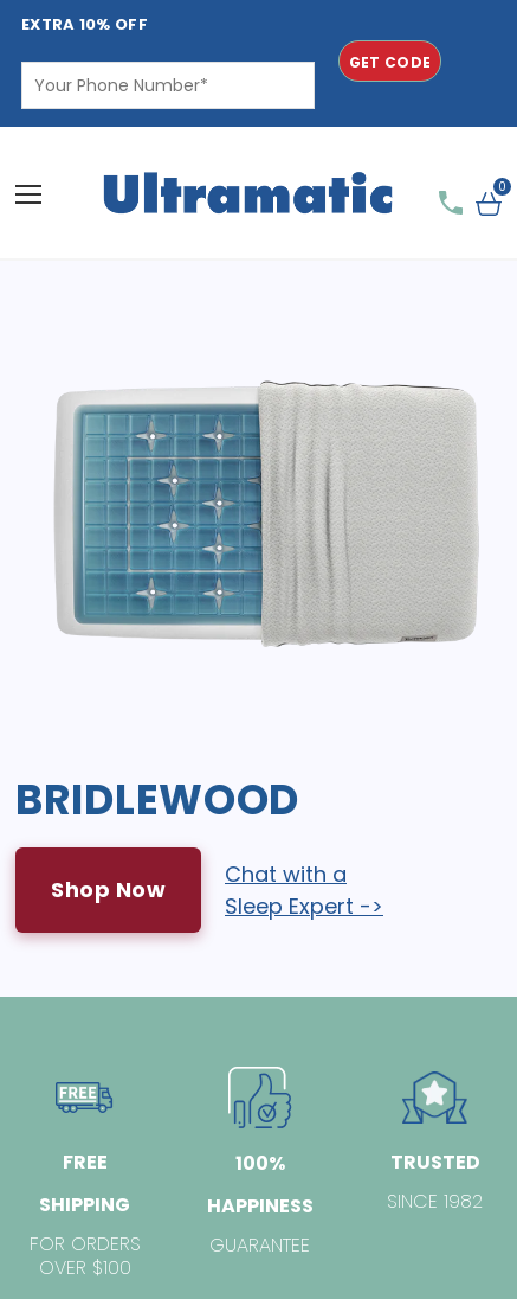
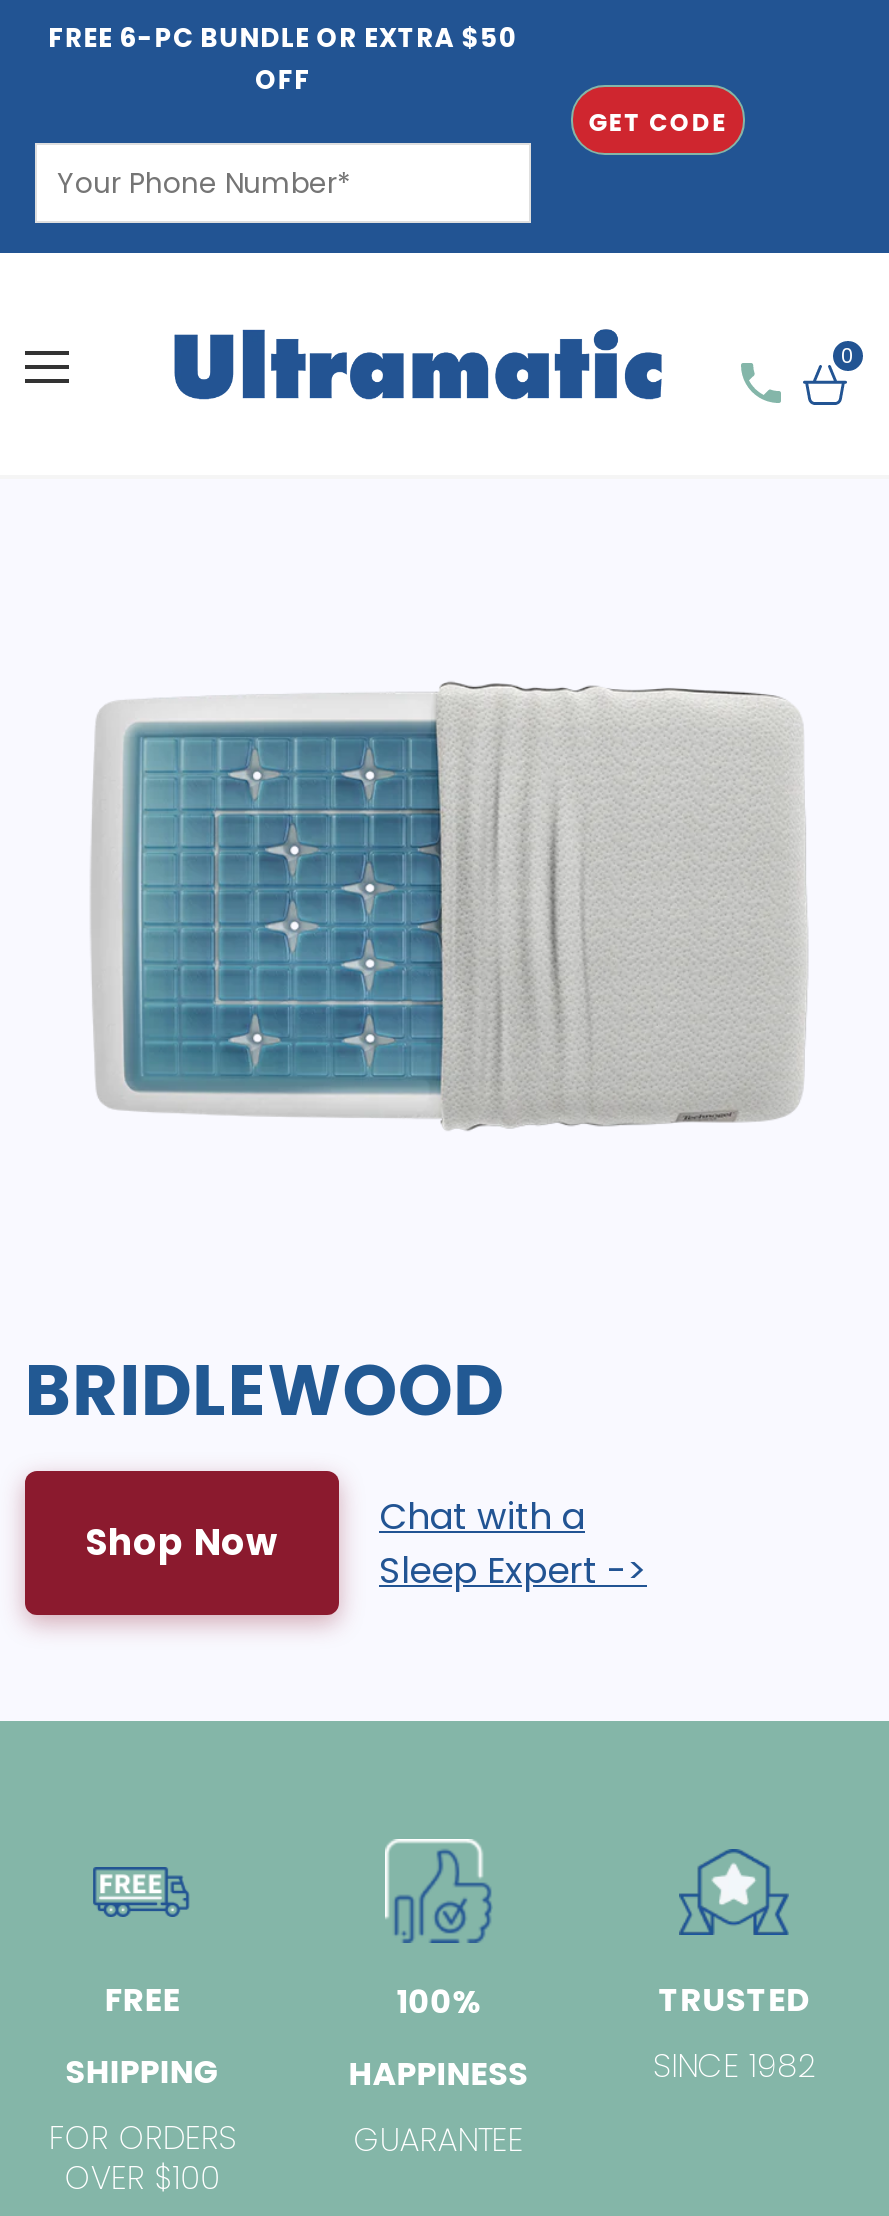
[21,13,148,36] EXTRA 10% OFF -> [48,19,517,99] FREE 6-PC BUNDLE OR EXTRA $50 | OFF

